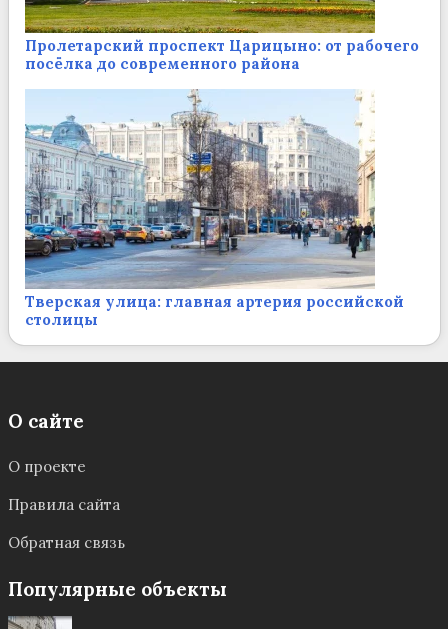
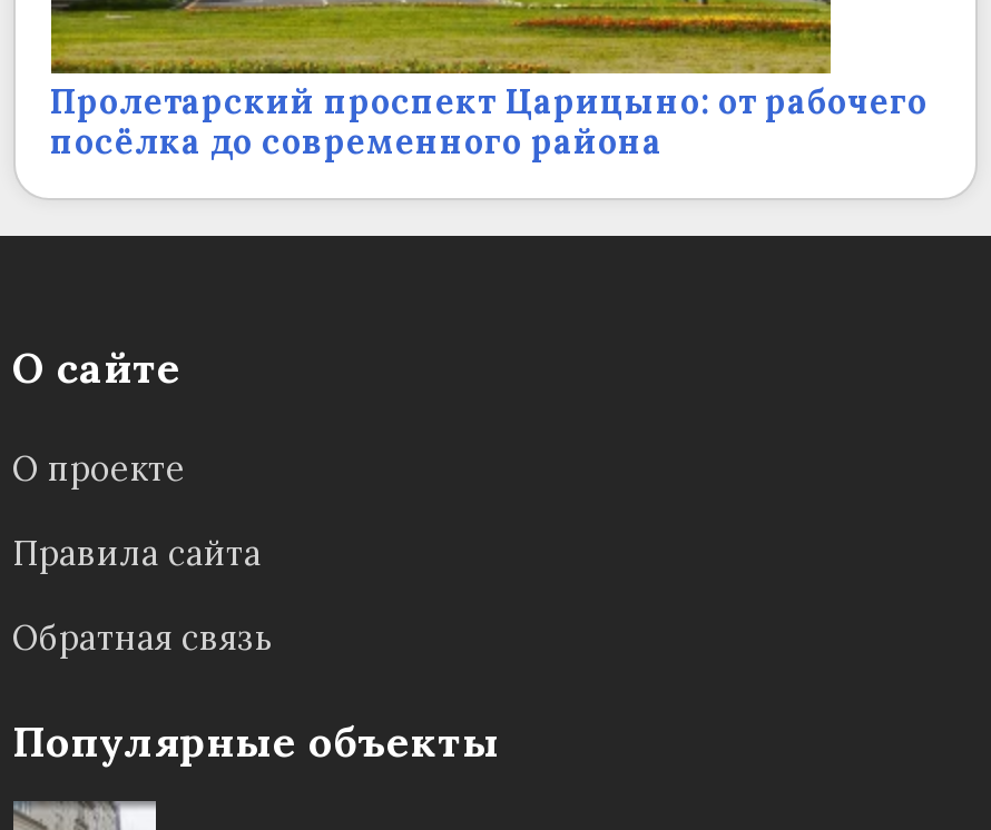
[24,90,403,329] [image] | Тверская улица: главная артерия российской | столицы -> none

